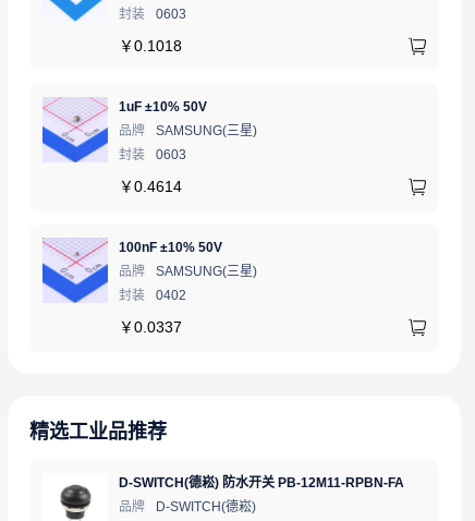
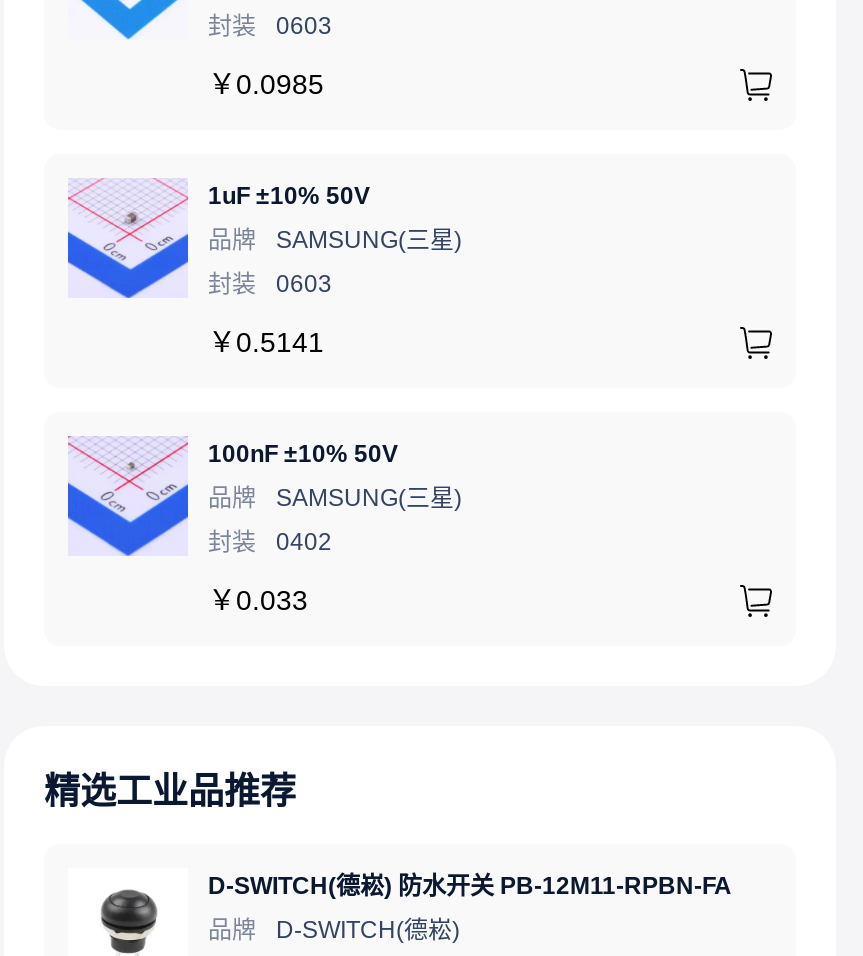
[119,37,182,54] ￥0.1018 -> [208,68,324,100] ￥0.0985
[119,178,182,195] ￥0.4614 -> [208,326,324,358] ￥0.5141
[119,318,182,336] ￥0.0337 -> [208,584,308,616] ￥0.033

